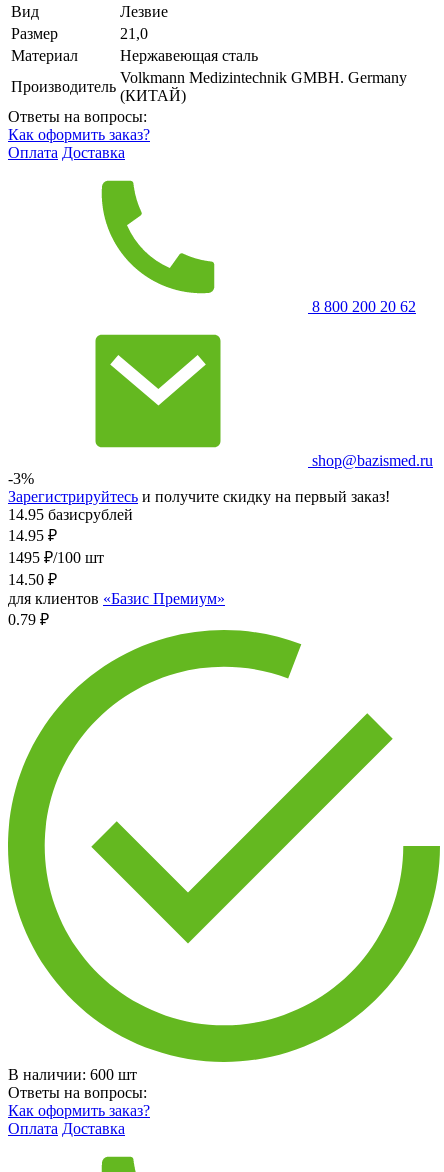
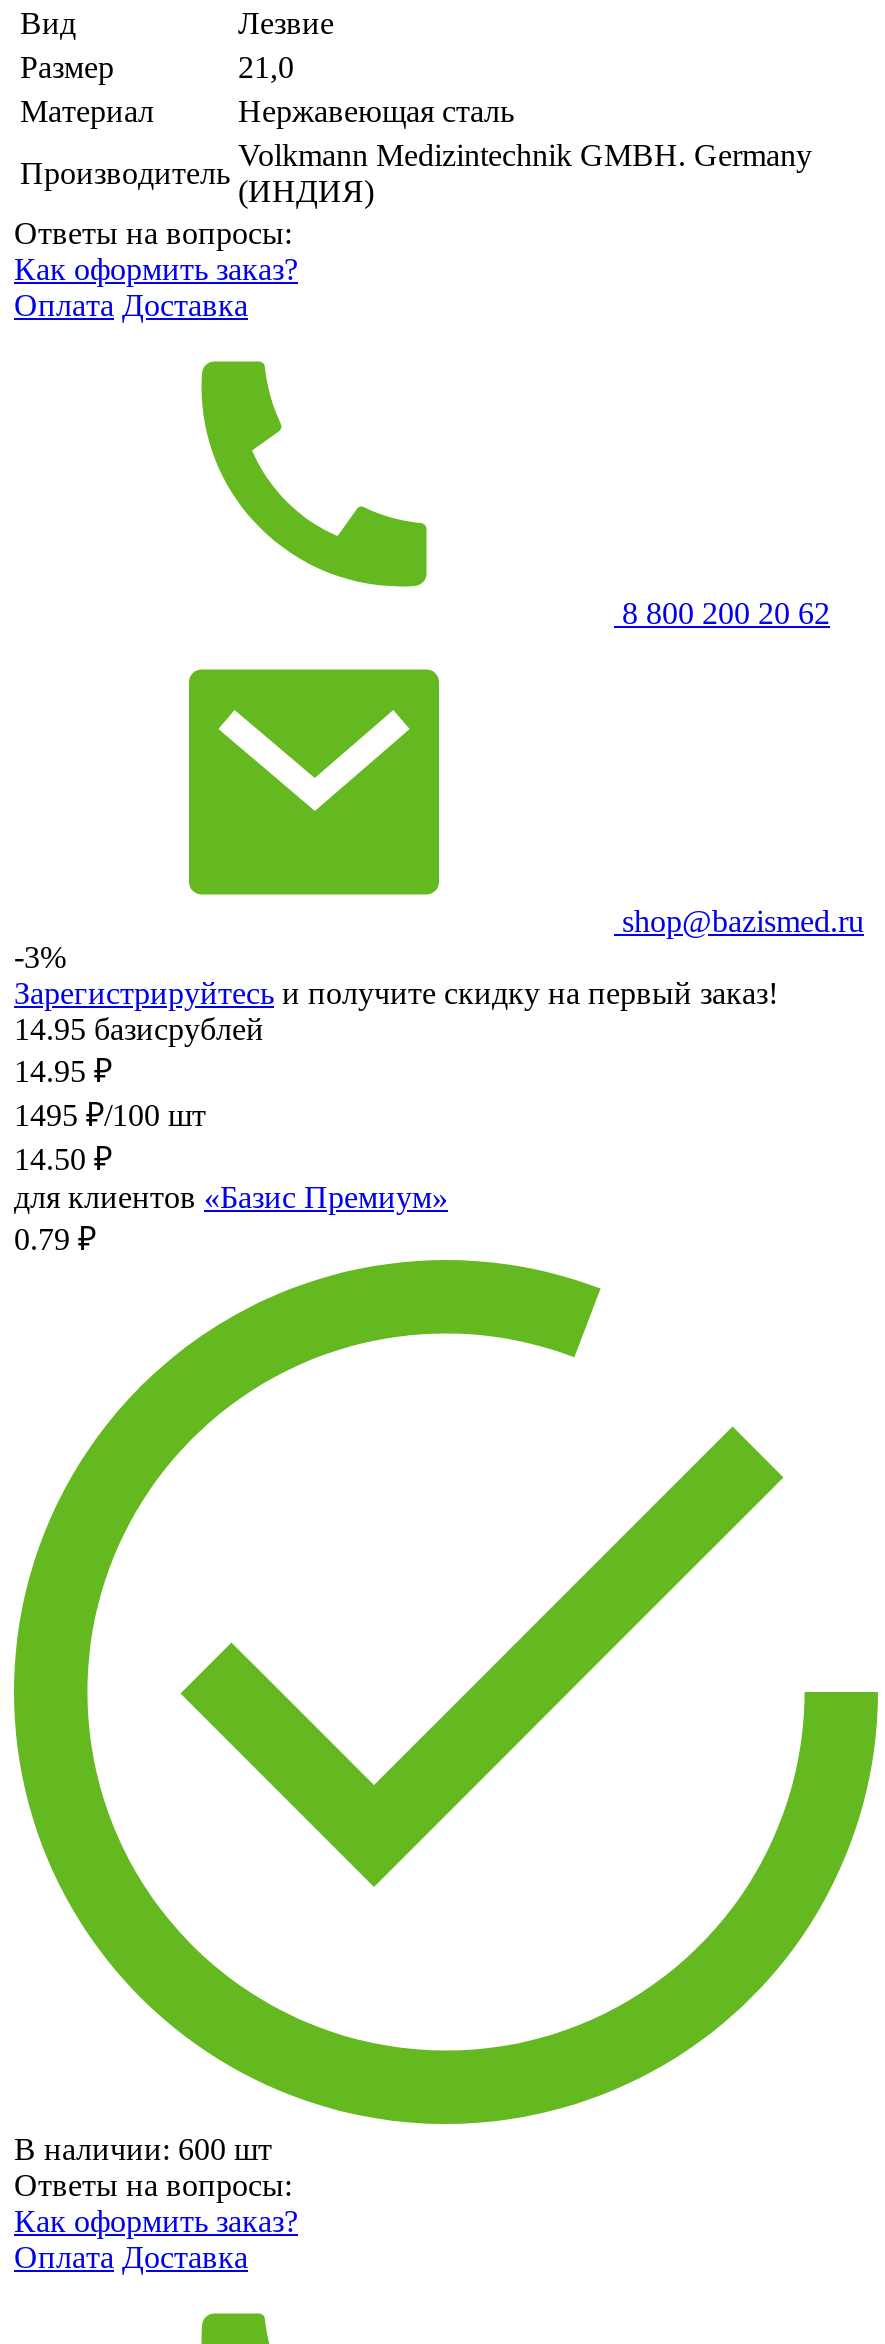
[120,87,186,104] (КИТАЙ) -> [238,174,374,208] (ИНДИЯ)

